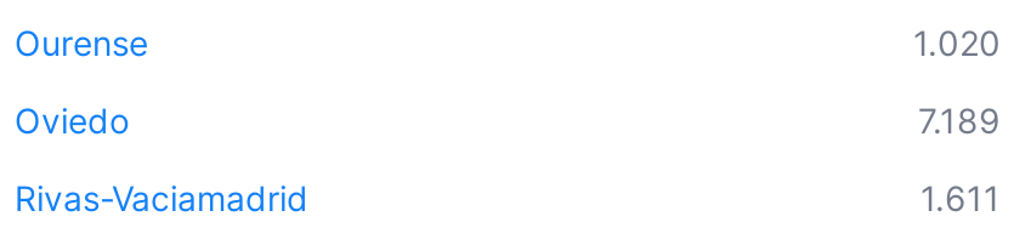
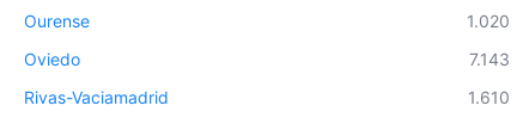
[918,98,1001,140] 7.189 -> [469,48,510,69] 7.143
[920,176,1001,217] 1.611 -> [468,87,510,107] 1.610

